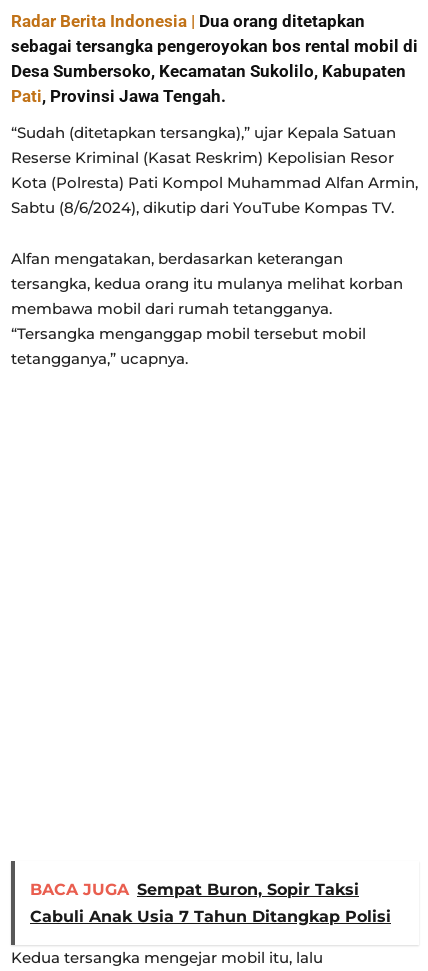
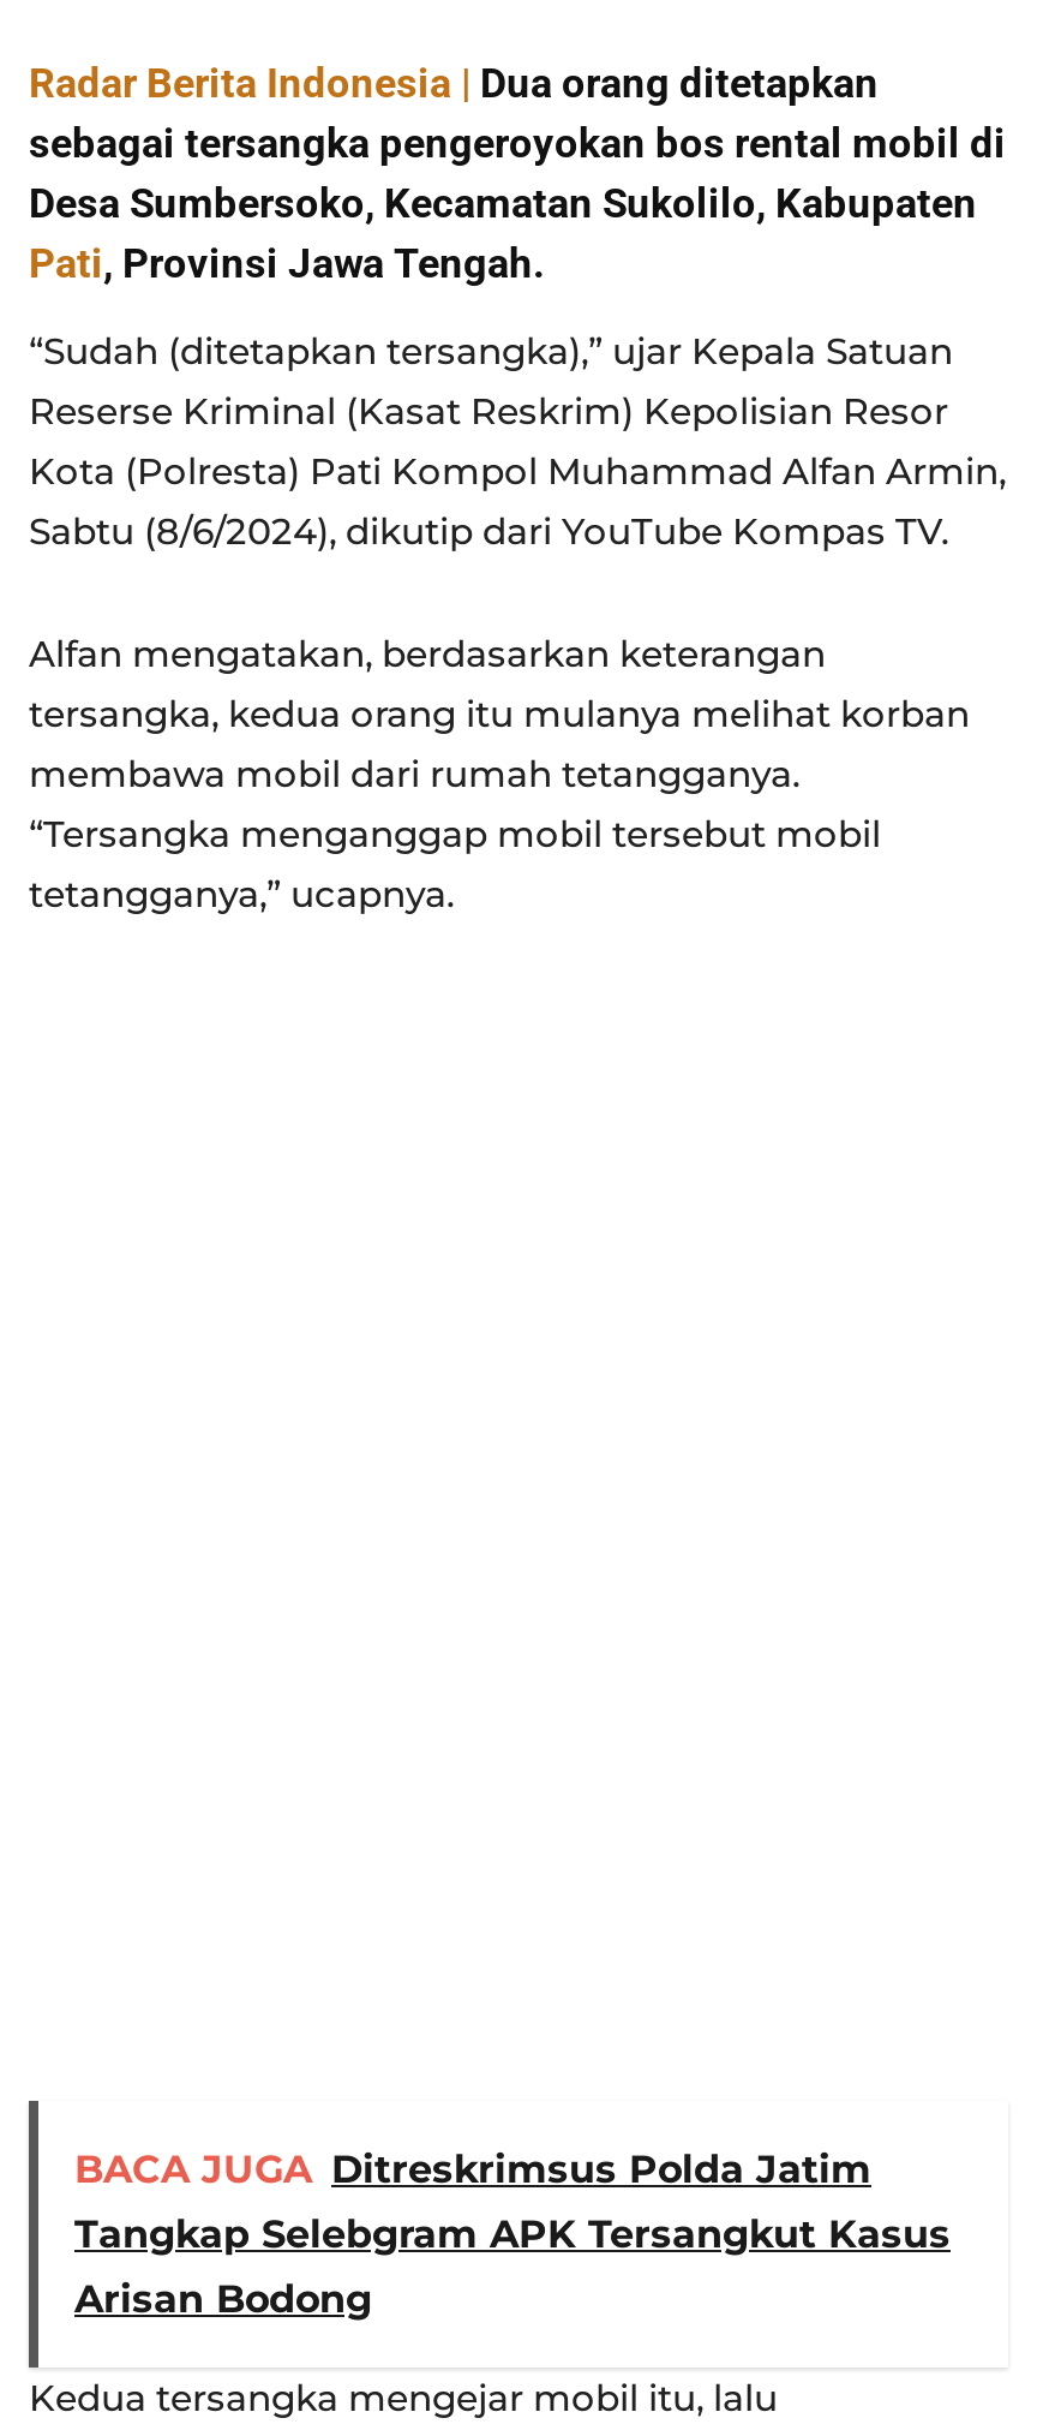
[30,880,391,926] BACA JUGA Sempat Buron, Sopir Taksi | Cabuli Anak Usia 7 Tahun Ditangkap Polisi -> [74,2146,951,2321] BACA JUGA Ditreskrimsus Polda Jatim | Tangkap Selebgram APK Tersangkut Kasus | Arisan Bodong

